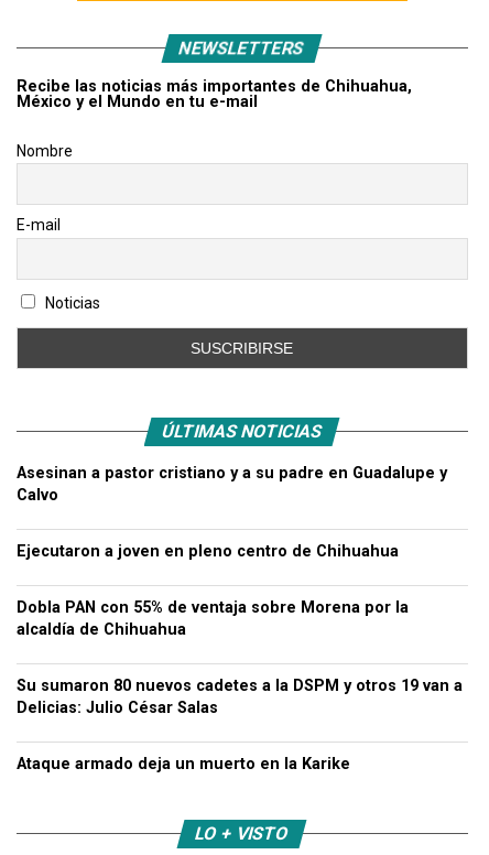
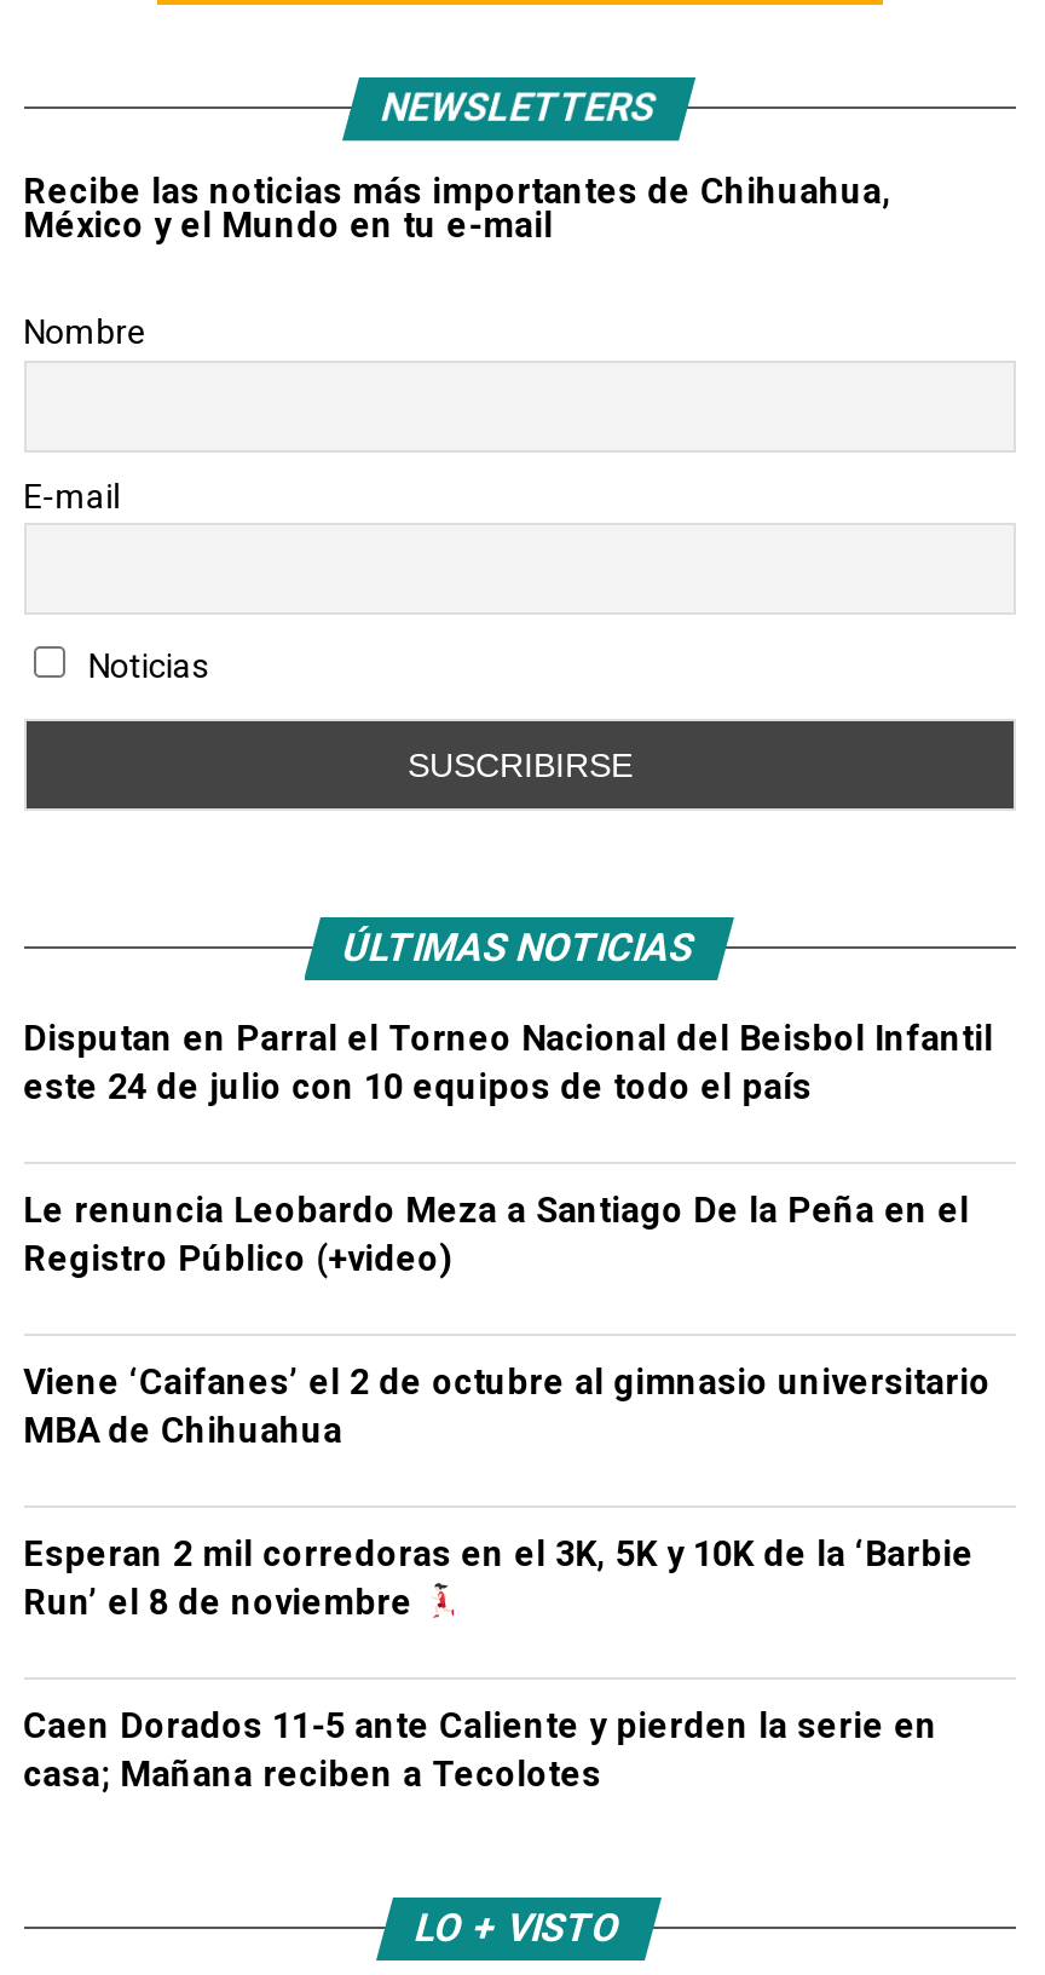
[16,464,447,505] Asesinan a pastor cristiano y a su padre en Guadalupe y | Calvo -> [23,1019,993,1108] Disputan en Parral el Torneo Nacional del Beisbol Infantil | este 24 de julio con 10 equipos de todo el país
[16,542,398,561] Ejecutaron a joven en pleno centro de Chihuahua -> [23,1191,969,1280] Le renuncia Leobardo Meza a Santiago De la Peña en el | Registro Público (+video)
[16,598,408,639] Dobla PAN con 55% de ventaja sobre Morena por la | alcaldía de Chihuahua -> [23,1362,991,1452] Viene ‘Caifanes’ el 2 de octubre al gimnasio universitario | MBA de Chihuahua
[16,676,462,717] Su sumaron 80 nuevos cadetes a la DSPM y otros 19 van a | Delicias: Julio César Salas -> [23,1534,974,1624] Esperan 2 mil corredoras en el 3K, 5K y 10K de la ‘Barbie | Run’ el 8 de noviembre
[16,755,350,773] Ataque armado deja un muerto en la Karike -> [23,1706,938,1796] Caen Dorados 11-5 ante Caliente y pierden la serie en | casa; Mañana reciben a Tecolotes

